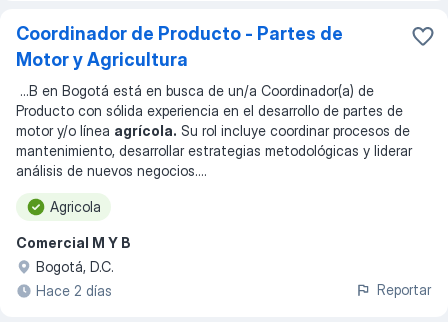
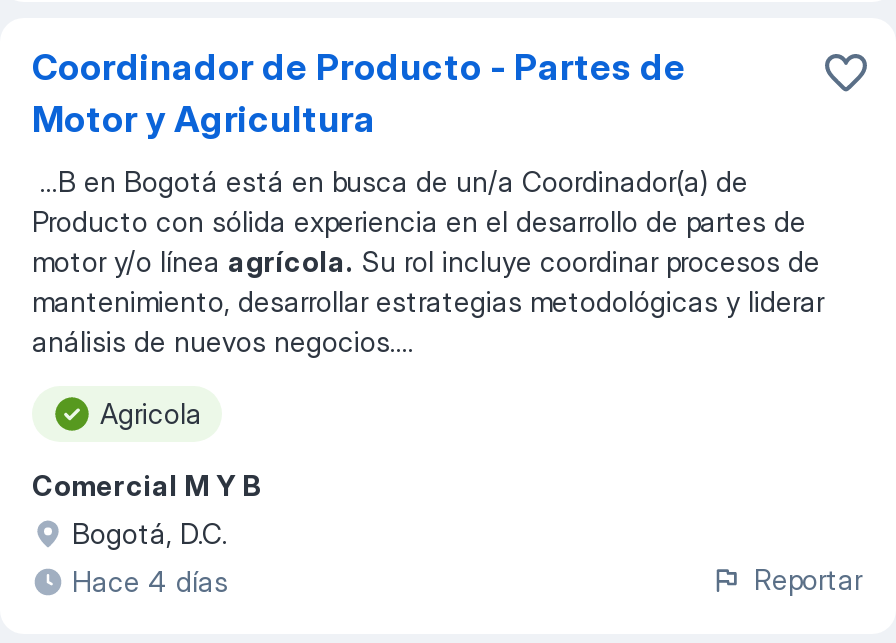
[36,282,112,299] Hace 2 días -> [72,564,228,598] Hace 4 días

